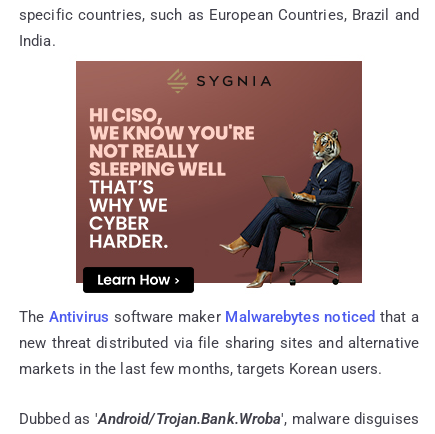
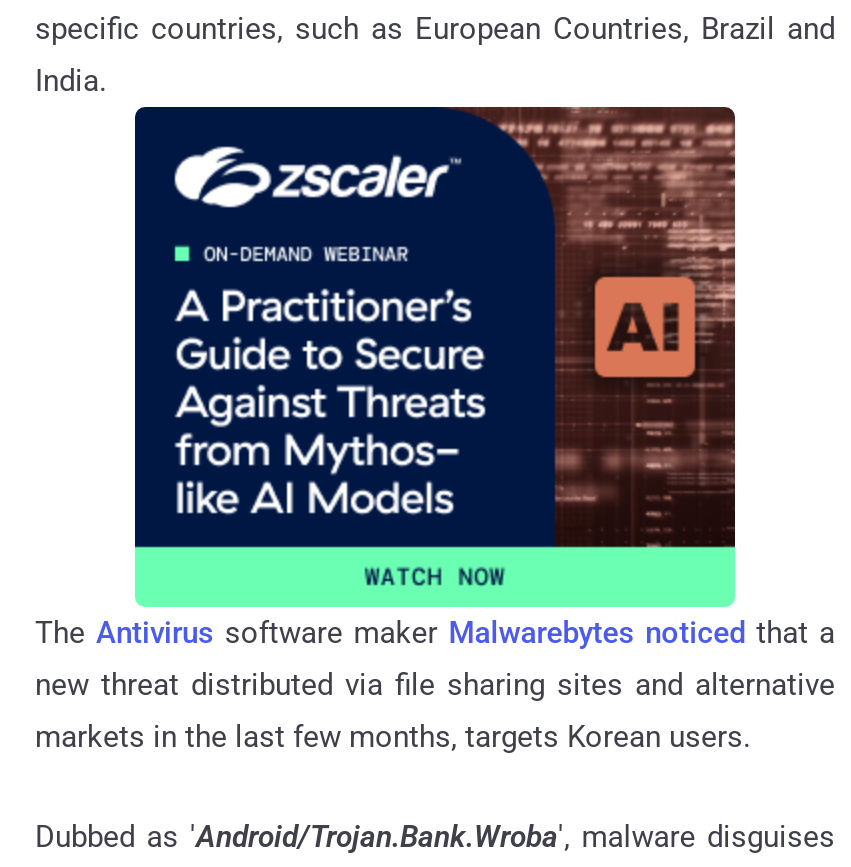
[69,54,369,304] [image] -> [133,105,737,609] [image]

